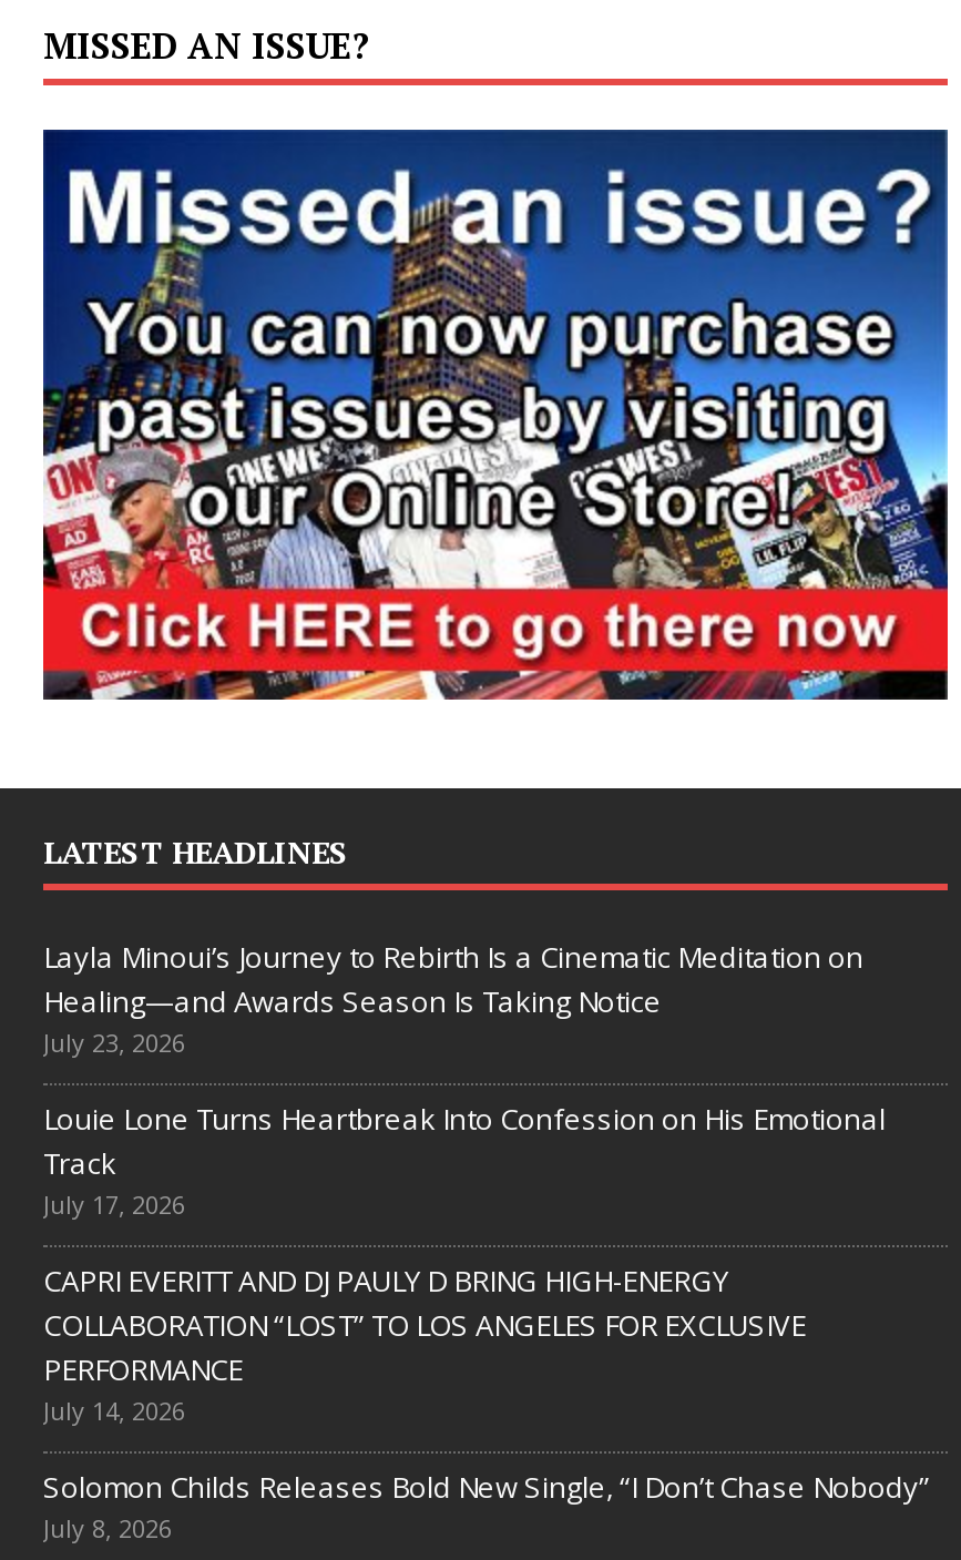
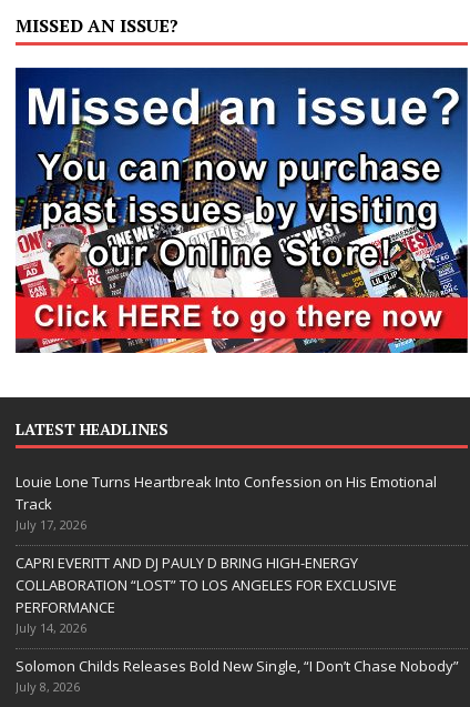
[43,938,863,1060] Layla Minoui’s Journey to Rebirth Is a Cinematic Meditation on | Healing—and Awards Season Is Taking Notice | July 23, 2026 -> none

